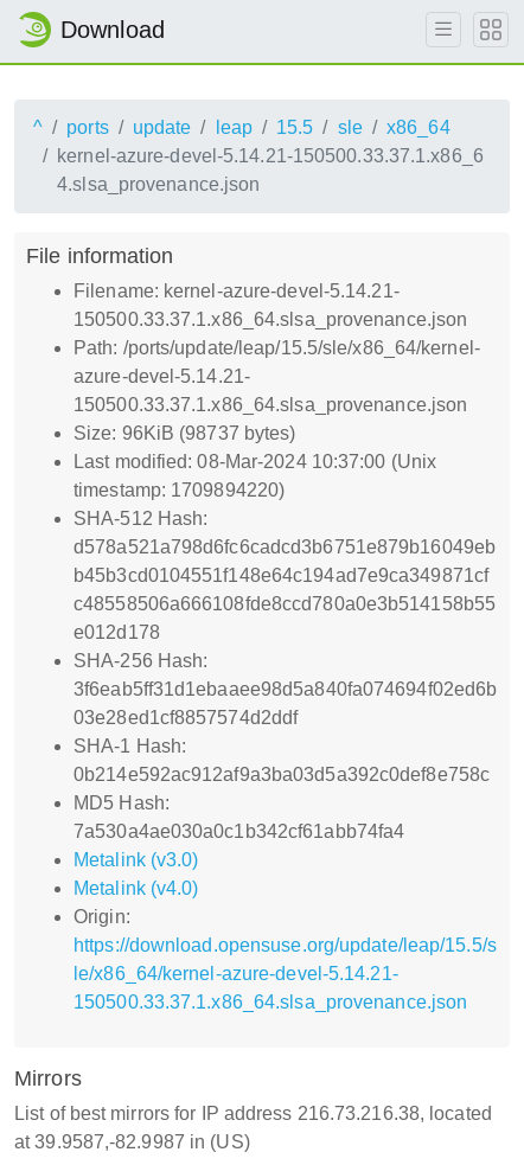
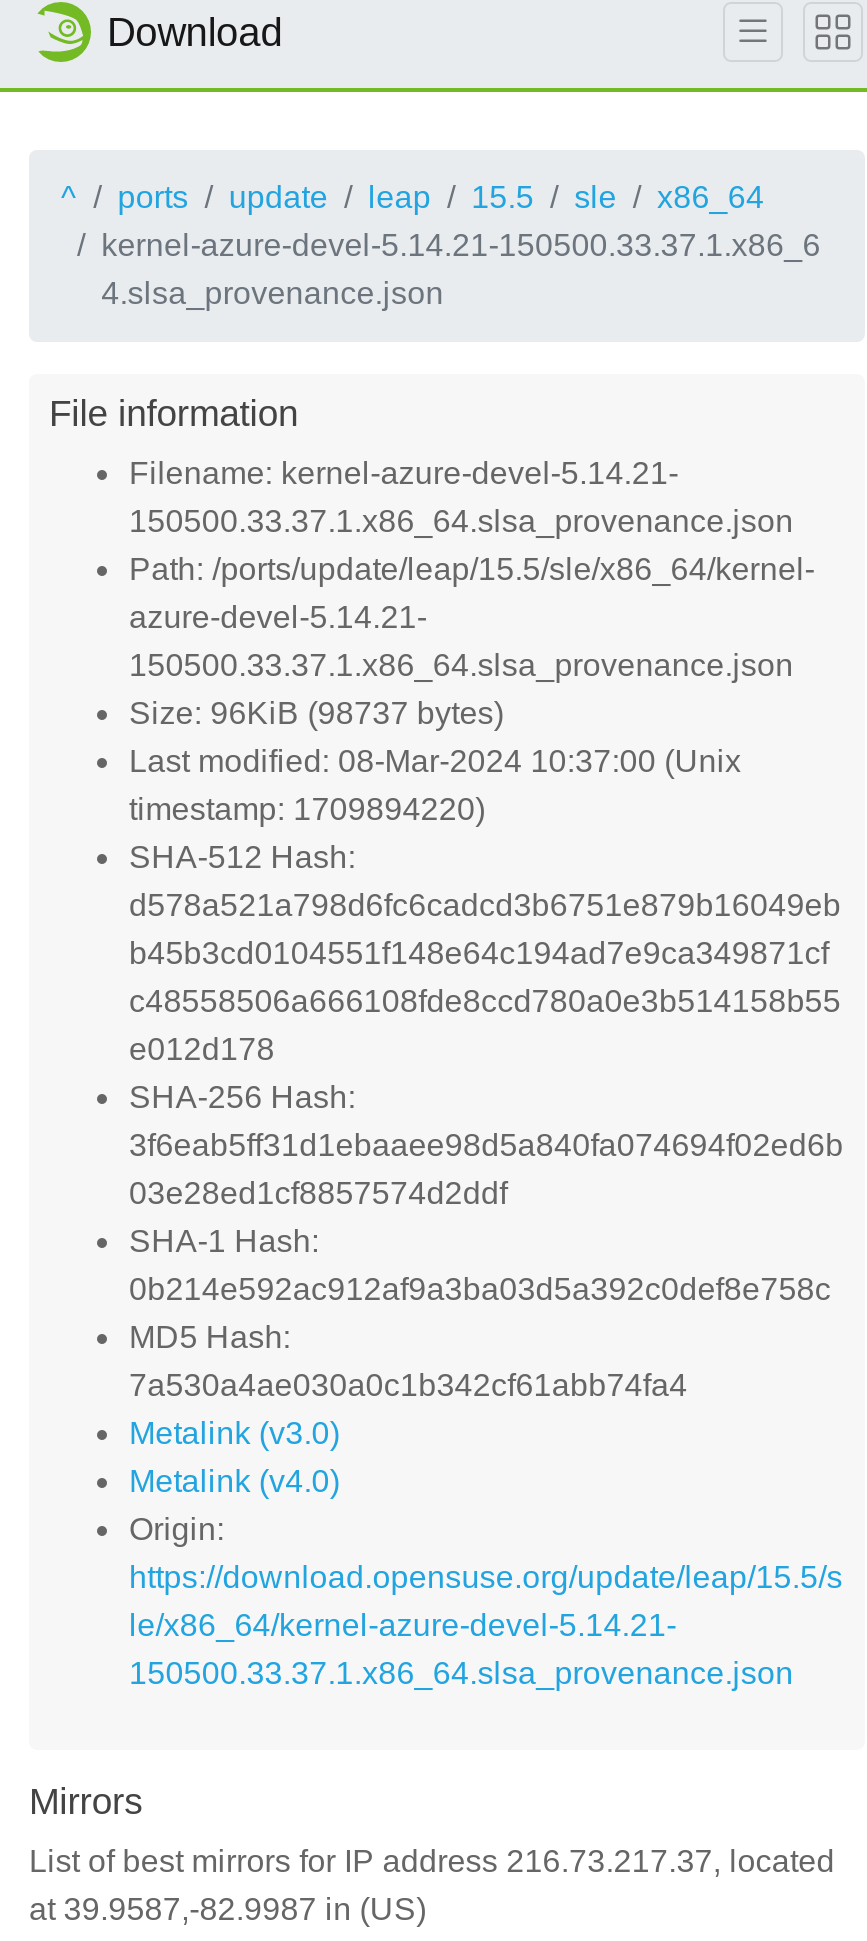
[14,1103,492,1124] List of best mirrors for IP address 216.73.216.38, located -> [29,1844,835,1878] List of best mirrors for IP address 216.73.217.37, located

